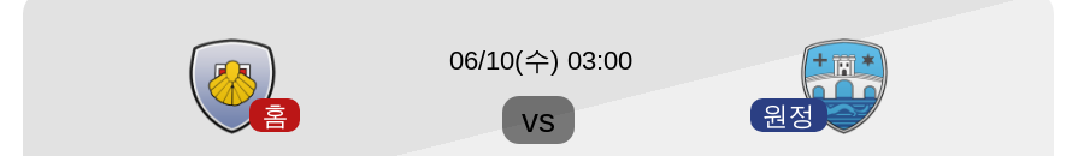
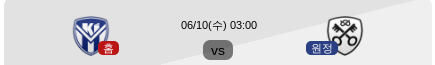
[189,41,276,132] [image] -> [73,18,109,52] [image]
[803,41,883,130] [image] -> [328,16,362,55] [image]

